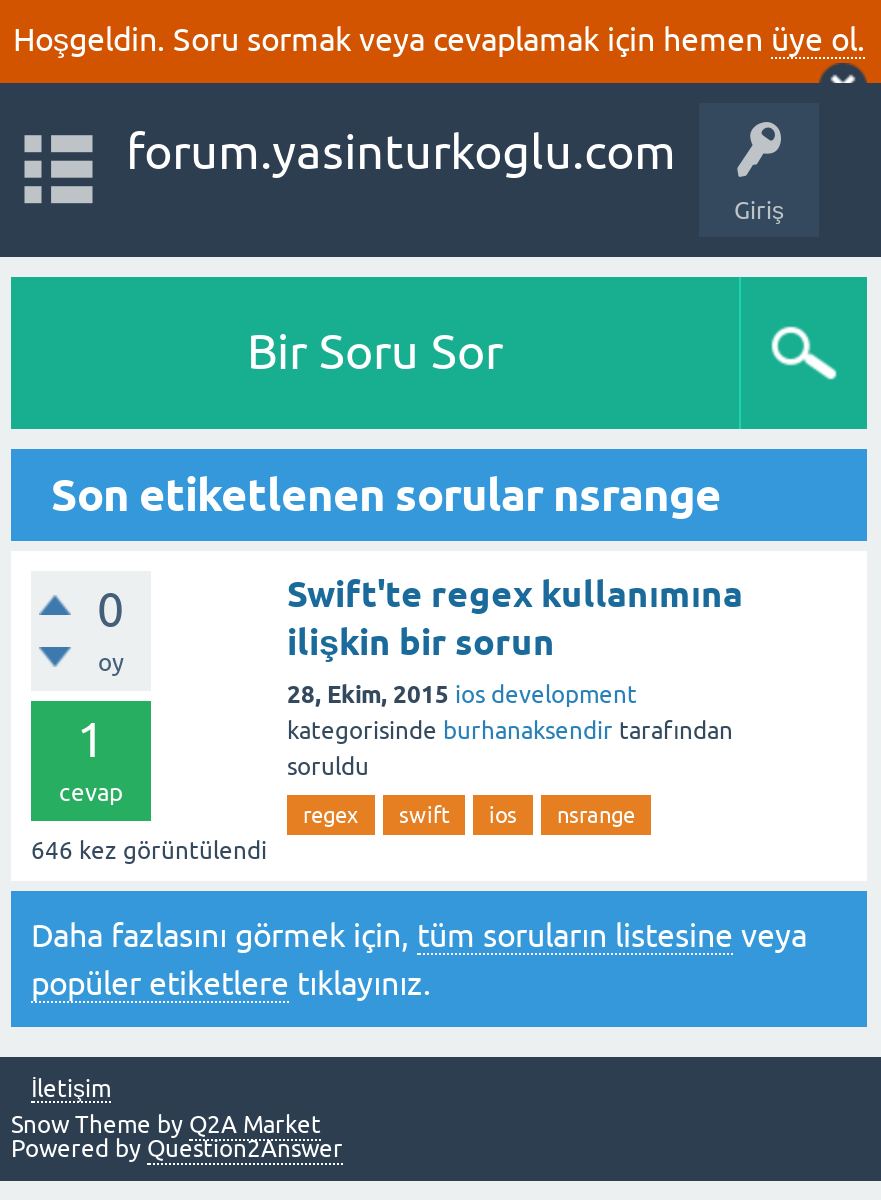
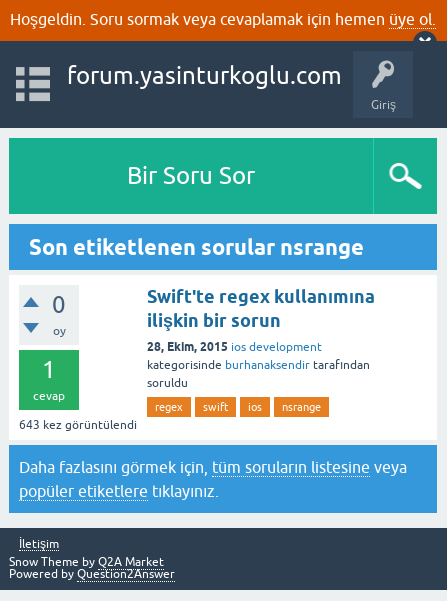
[31,837,267,865] 646 kez görüntülendi -> [19,418,137,432] 643 kez görüntülendi

